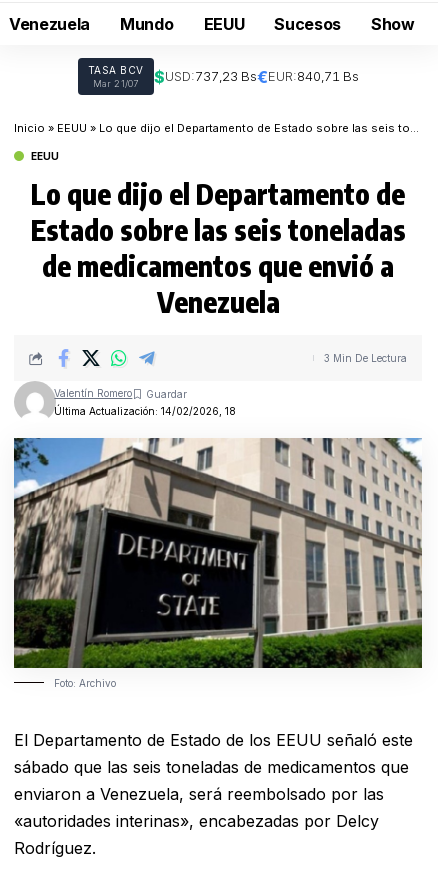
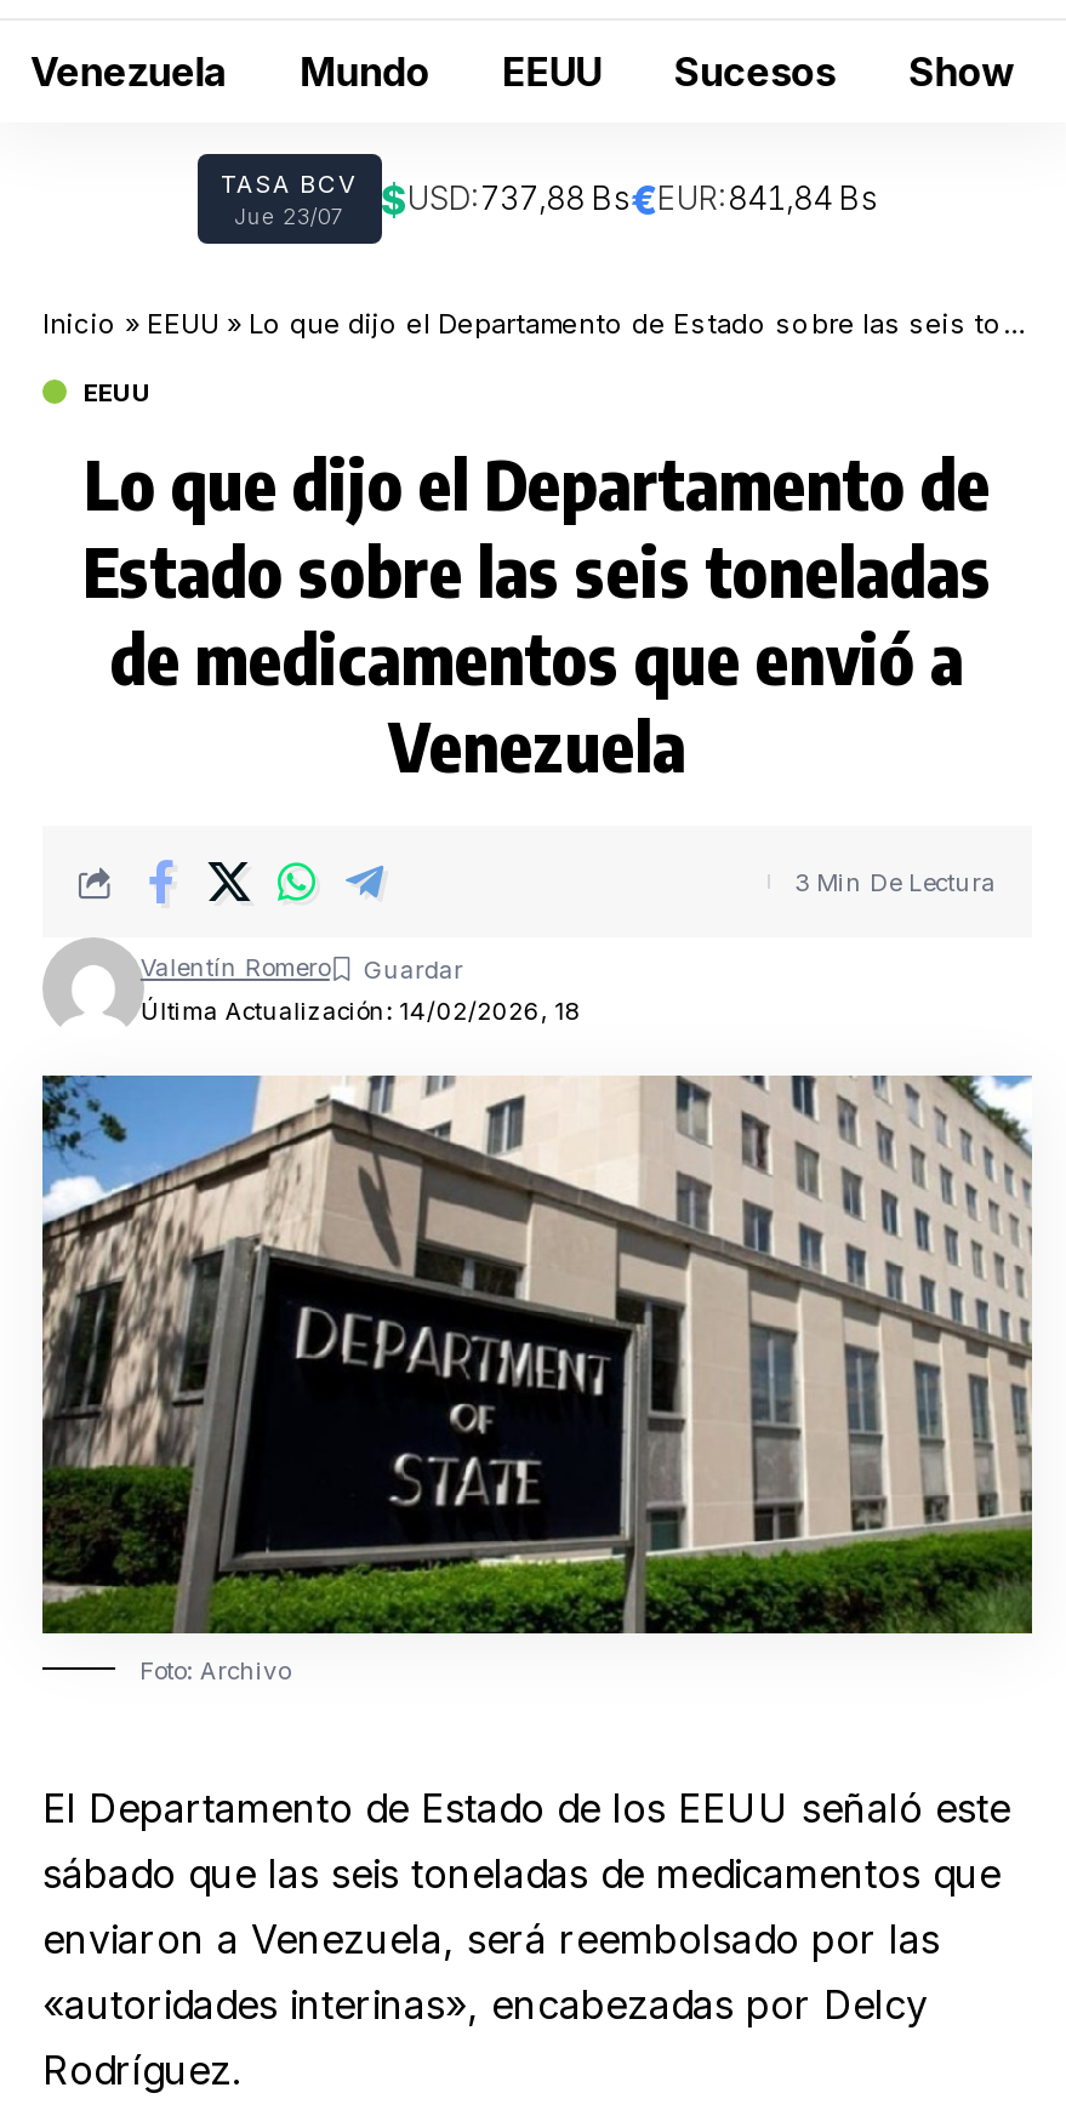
[93,67,358,89] Mar 21/07 | $USD:737,23 Bs€EUR:840,71 Bs -> [234,175,878,229] Jue 23/07 | $USD:737,88 Bs€EUR:841,84 Bs

